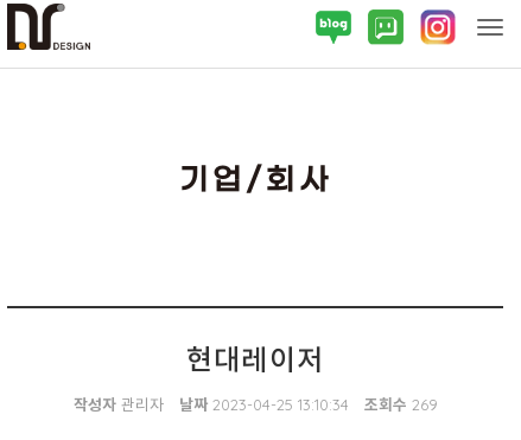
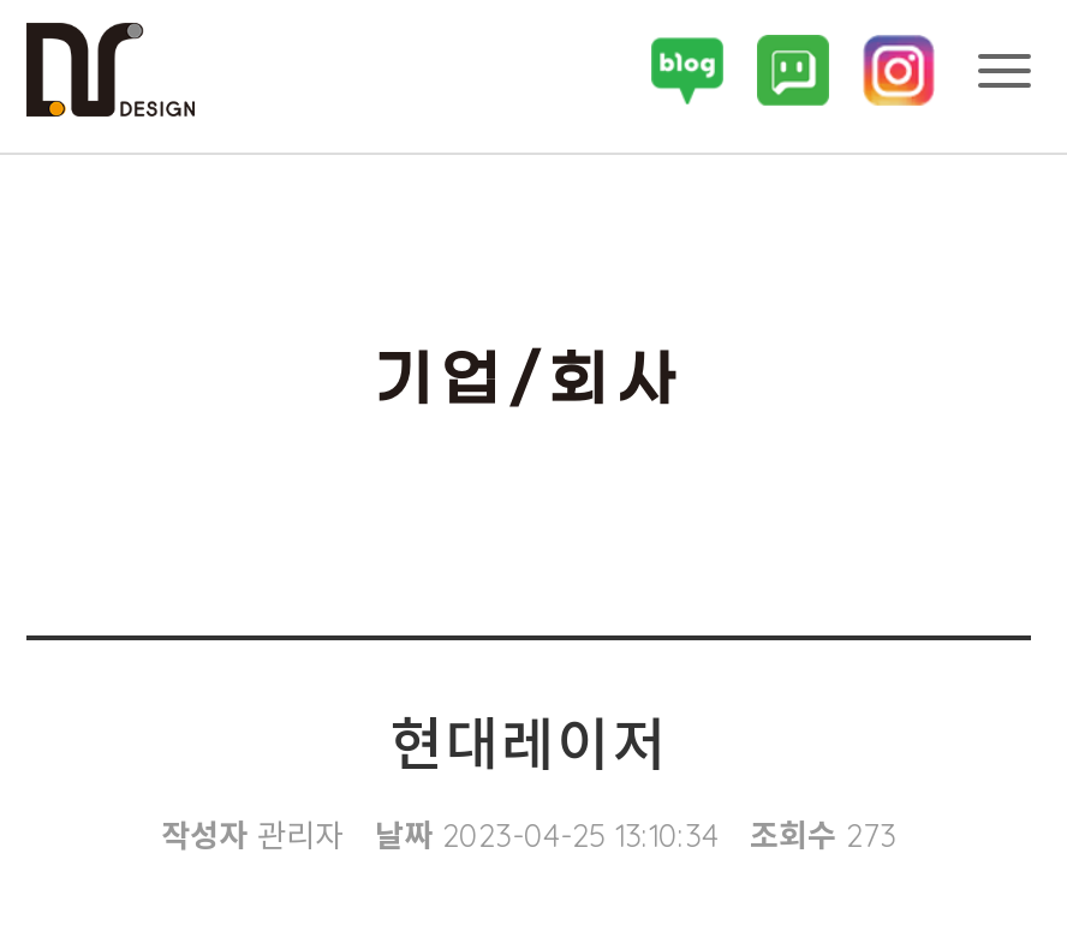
[73,395,437,414] 작성자 관리자 날짜 2023-04-25 13:10:34 조회수 269 -> [161,816,896,854] 작성자 관리자 날짜 2023-04-25 13:10:34 조회수 273

